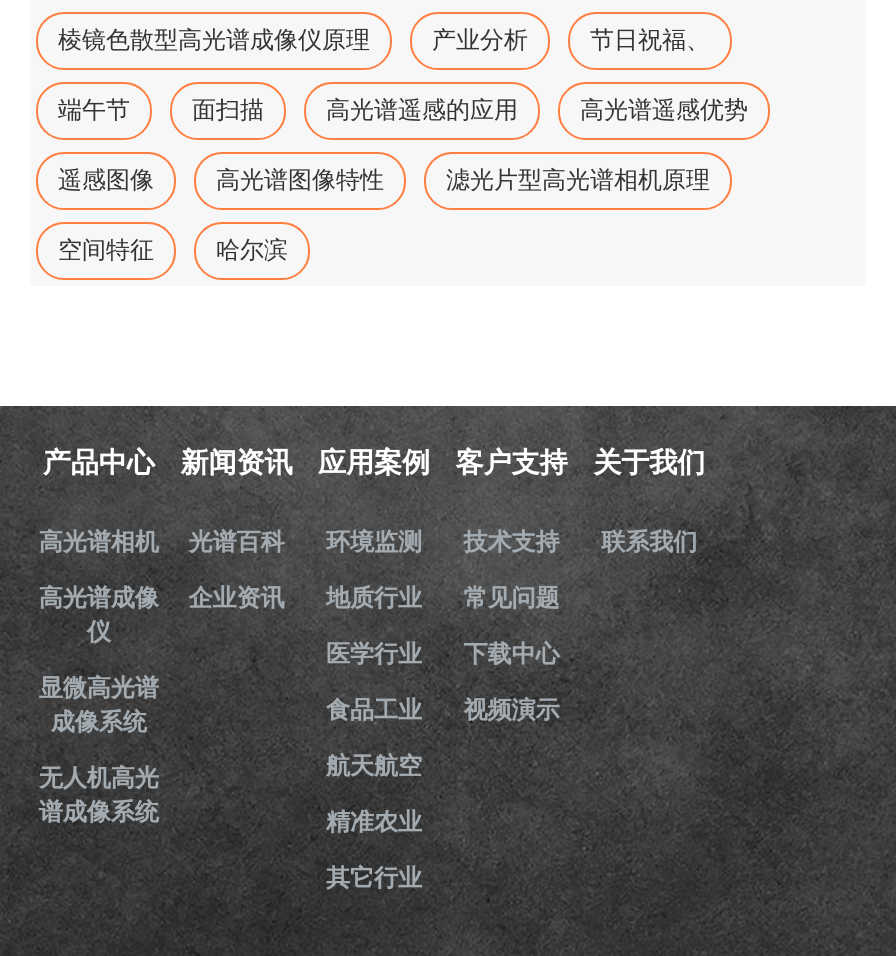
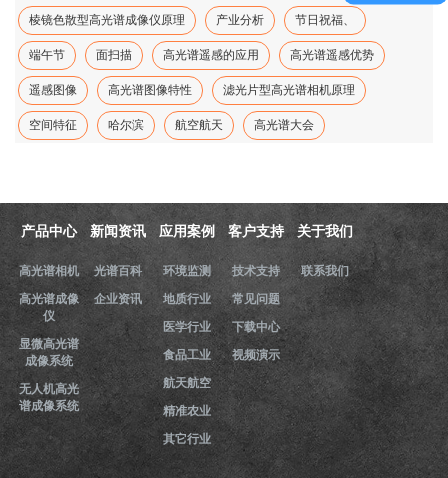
none -> [175,118,314,132] 航空航天 | 高光谱大会

